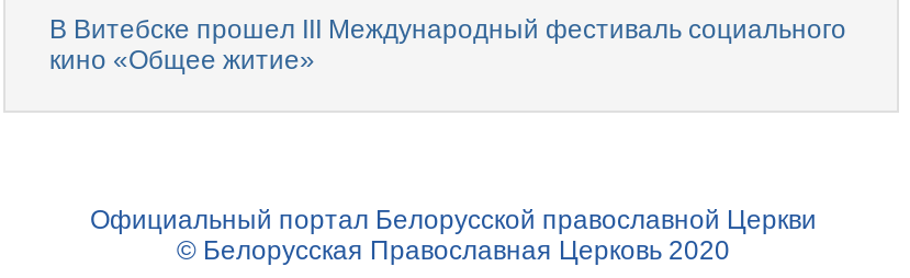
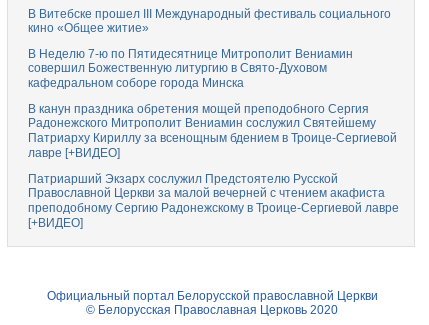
none -> [28,47,399,231] В Неделю 7-ю по Пятидесятнице Митрополит Вениамин | совершил Божественную литургию в Свято-Духовом | кафедральном соборе города Минска | В канун праздника обретения мощей преподобного Сергия | Радонежского Митрополит Вениамин сослужил Святейшему | Патриарху Кириллу за всенощным бдением в Троице-Сергиевой | лавре [+ВИДЕО] | Патриарший Экзарх сослужил Предстоятелю Русской | Православной Церкви за малой вечерней с чтением акафиста | преподобному Сергию Радонежскому в Троице-Сергиевой лавре | [+ВИДЕО]

